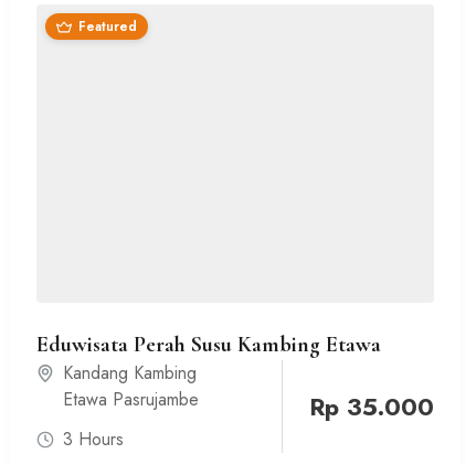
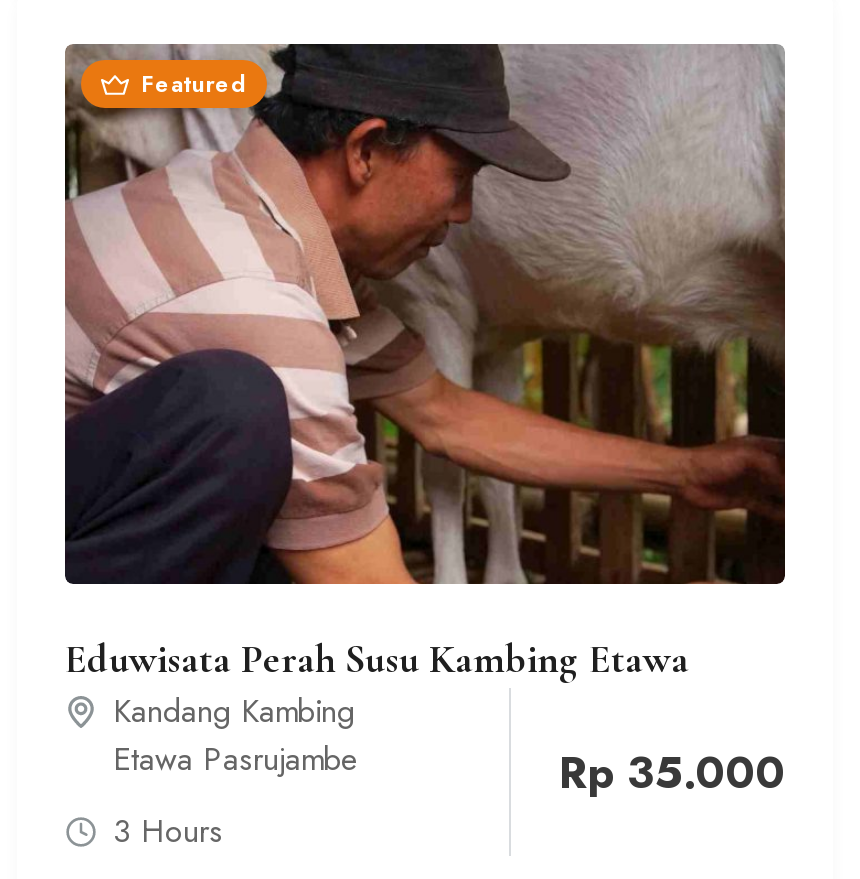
none -> [63,42,787,586] [image]

